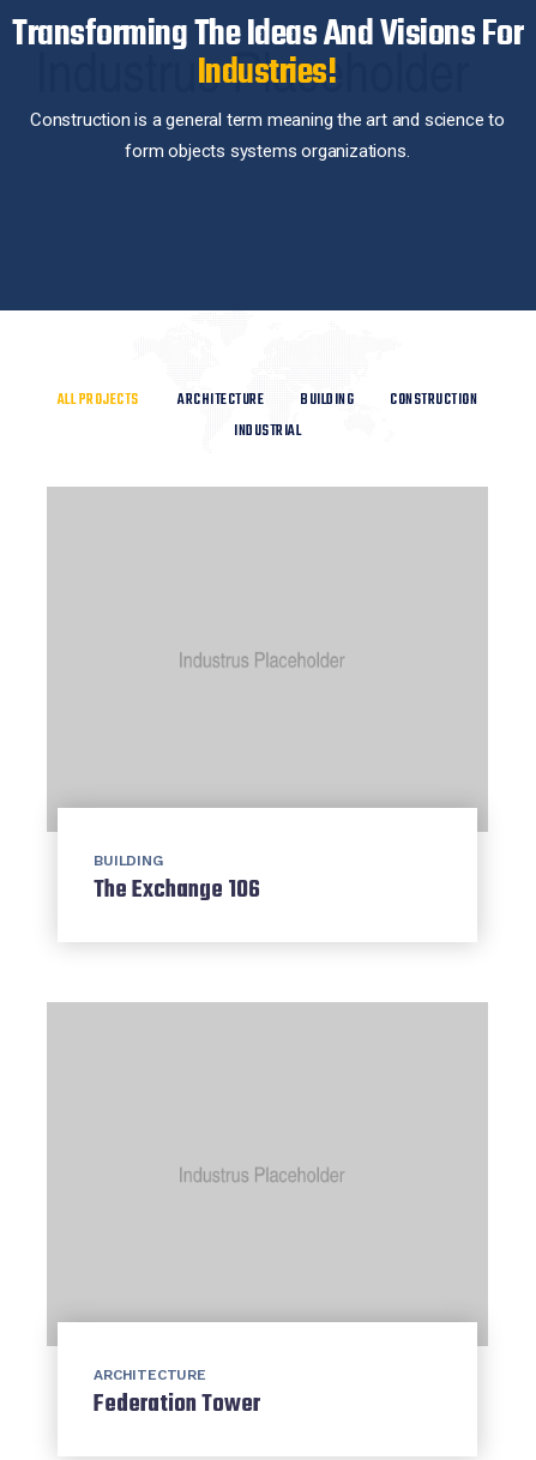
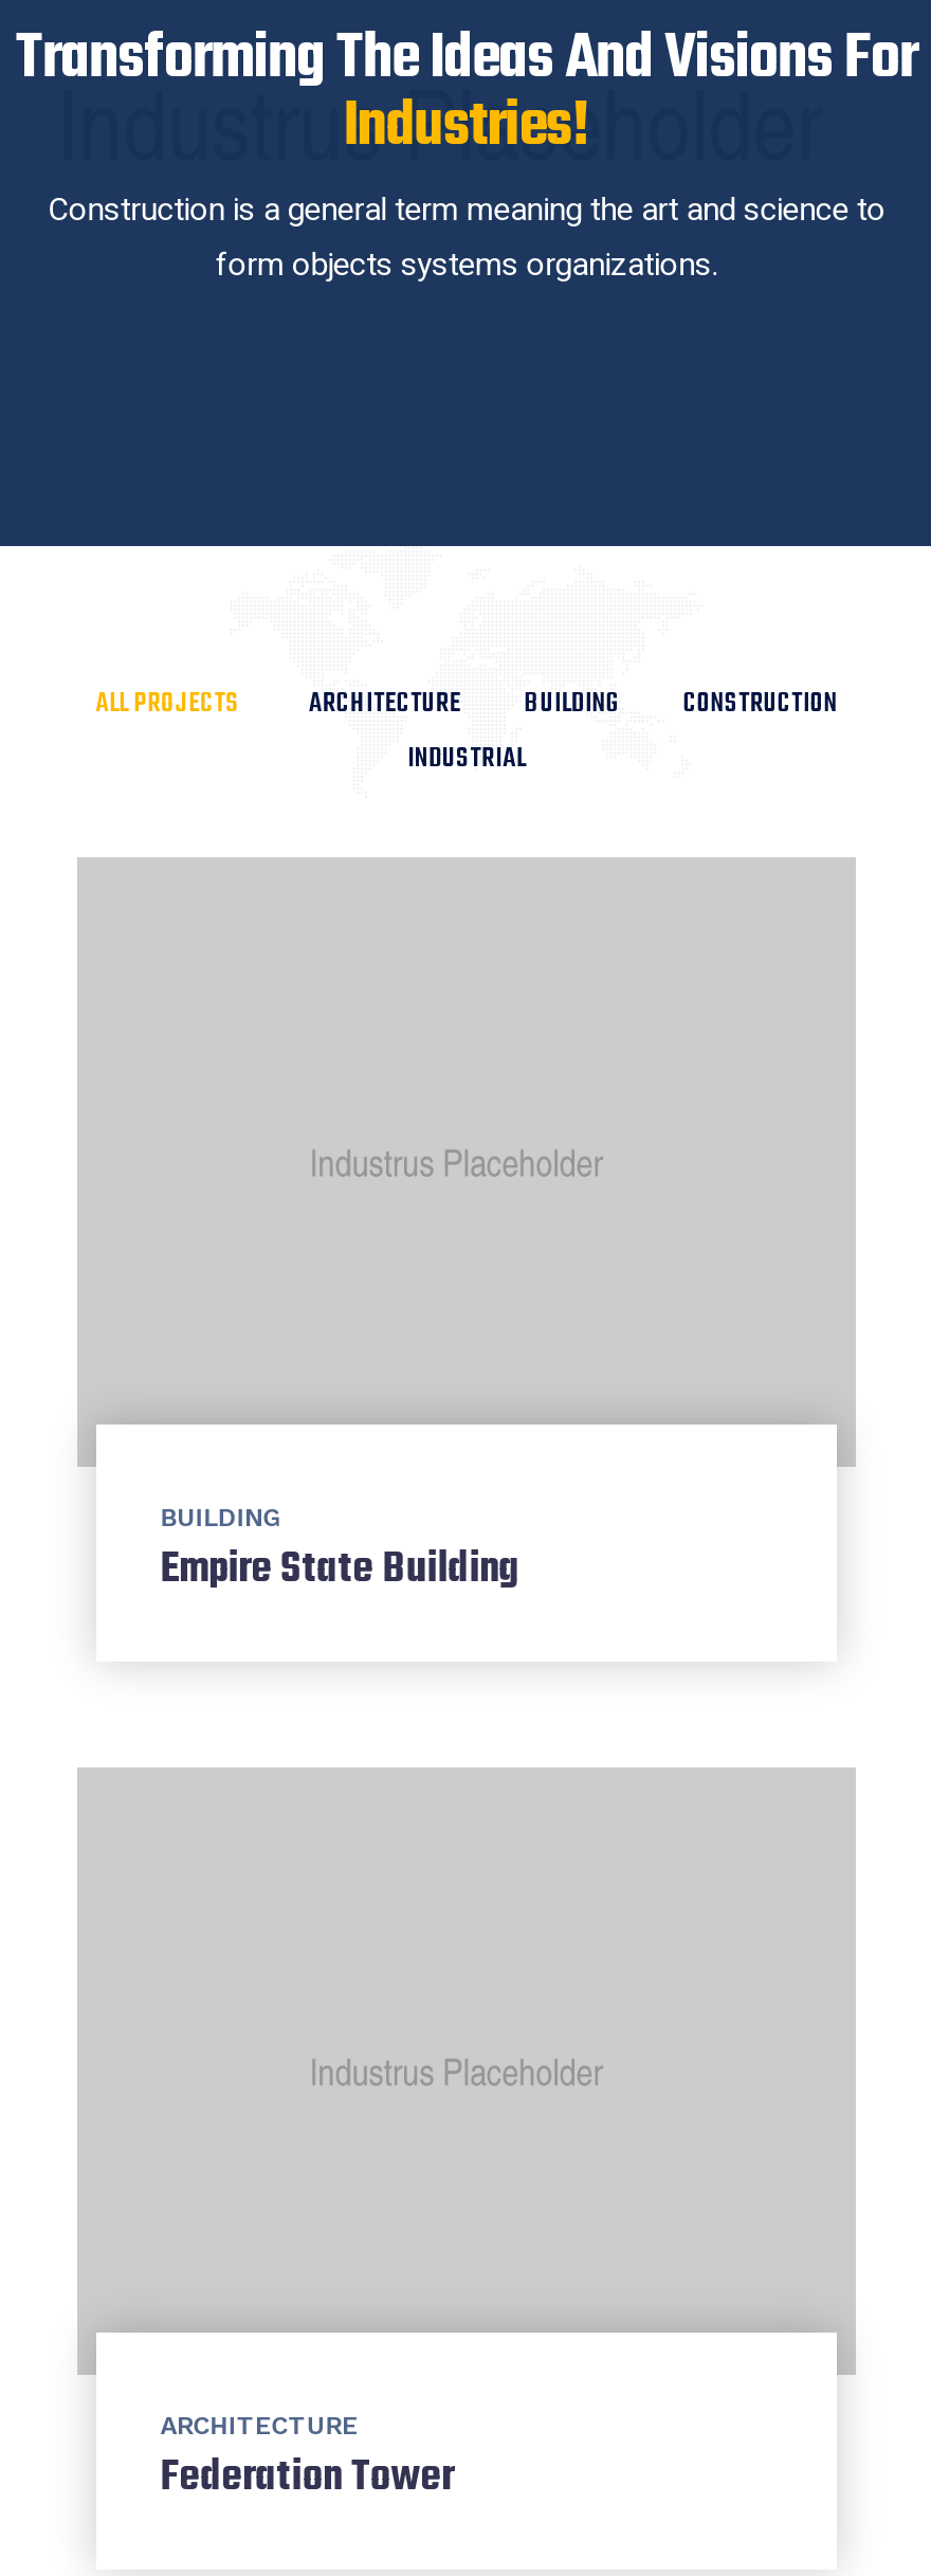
[94,871,260,908] The Exchange 106 -> [160,1536,520,1602] Empire State Building

